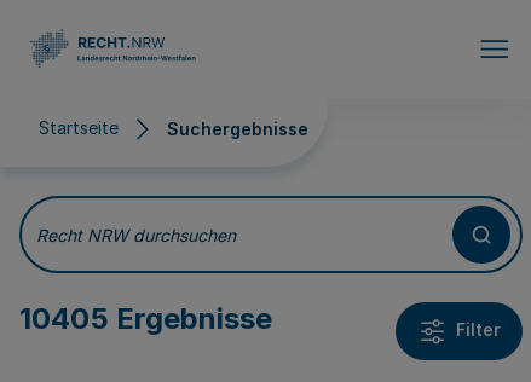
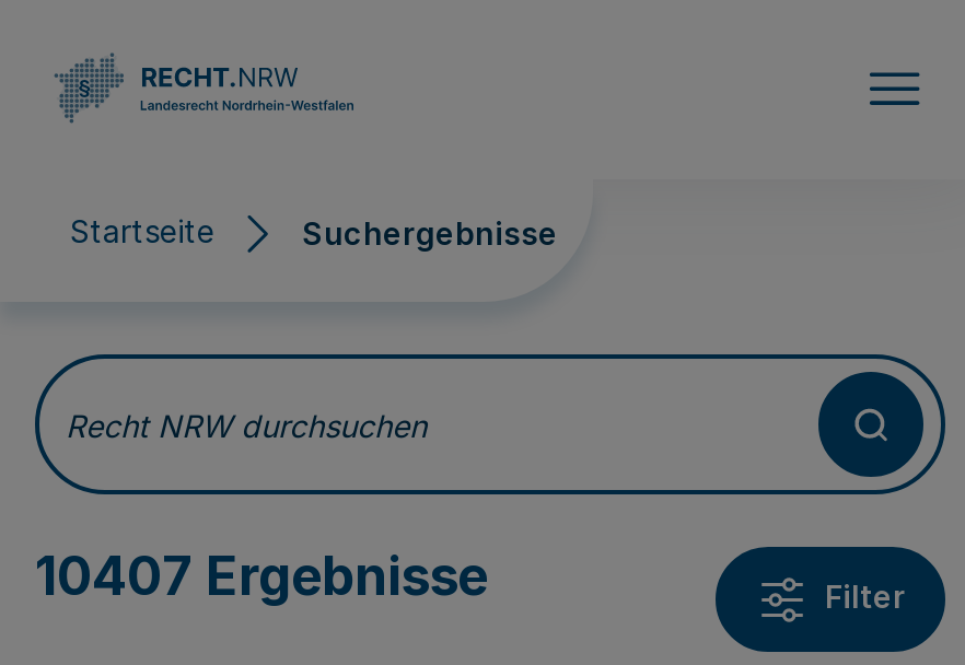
[19,301,272,336] 10405 Ergebnisse -> [35,545,488,608] 10407 Ergebnisse

